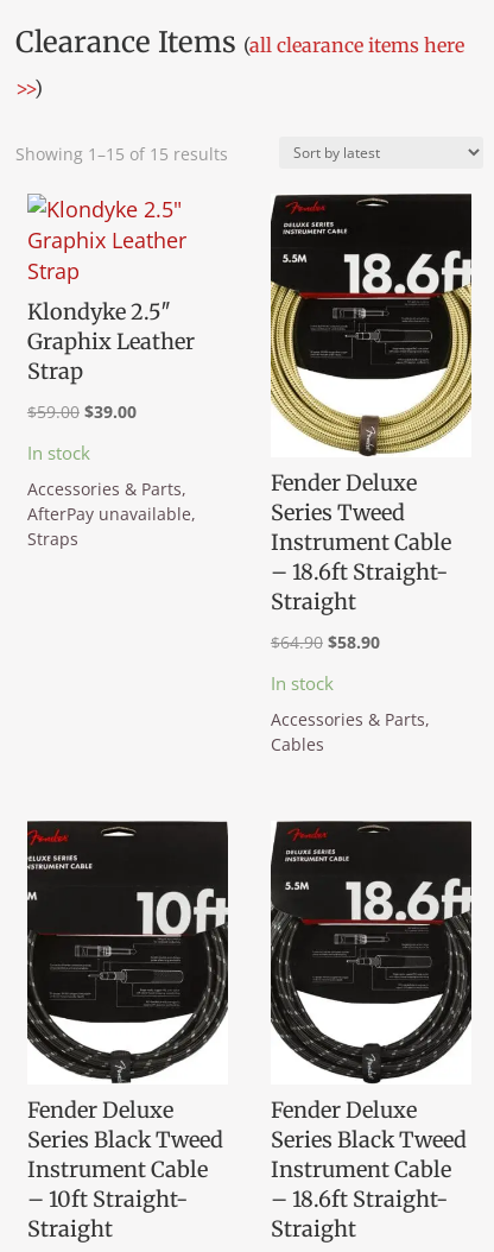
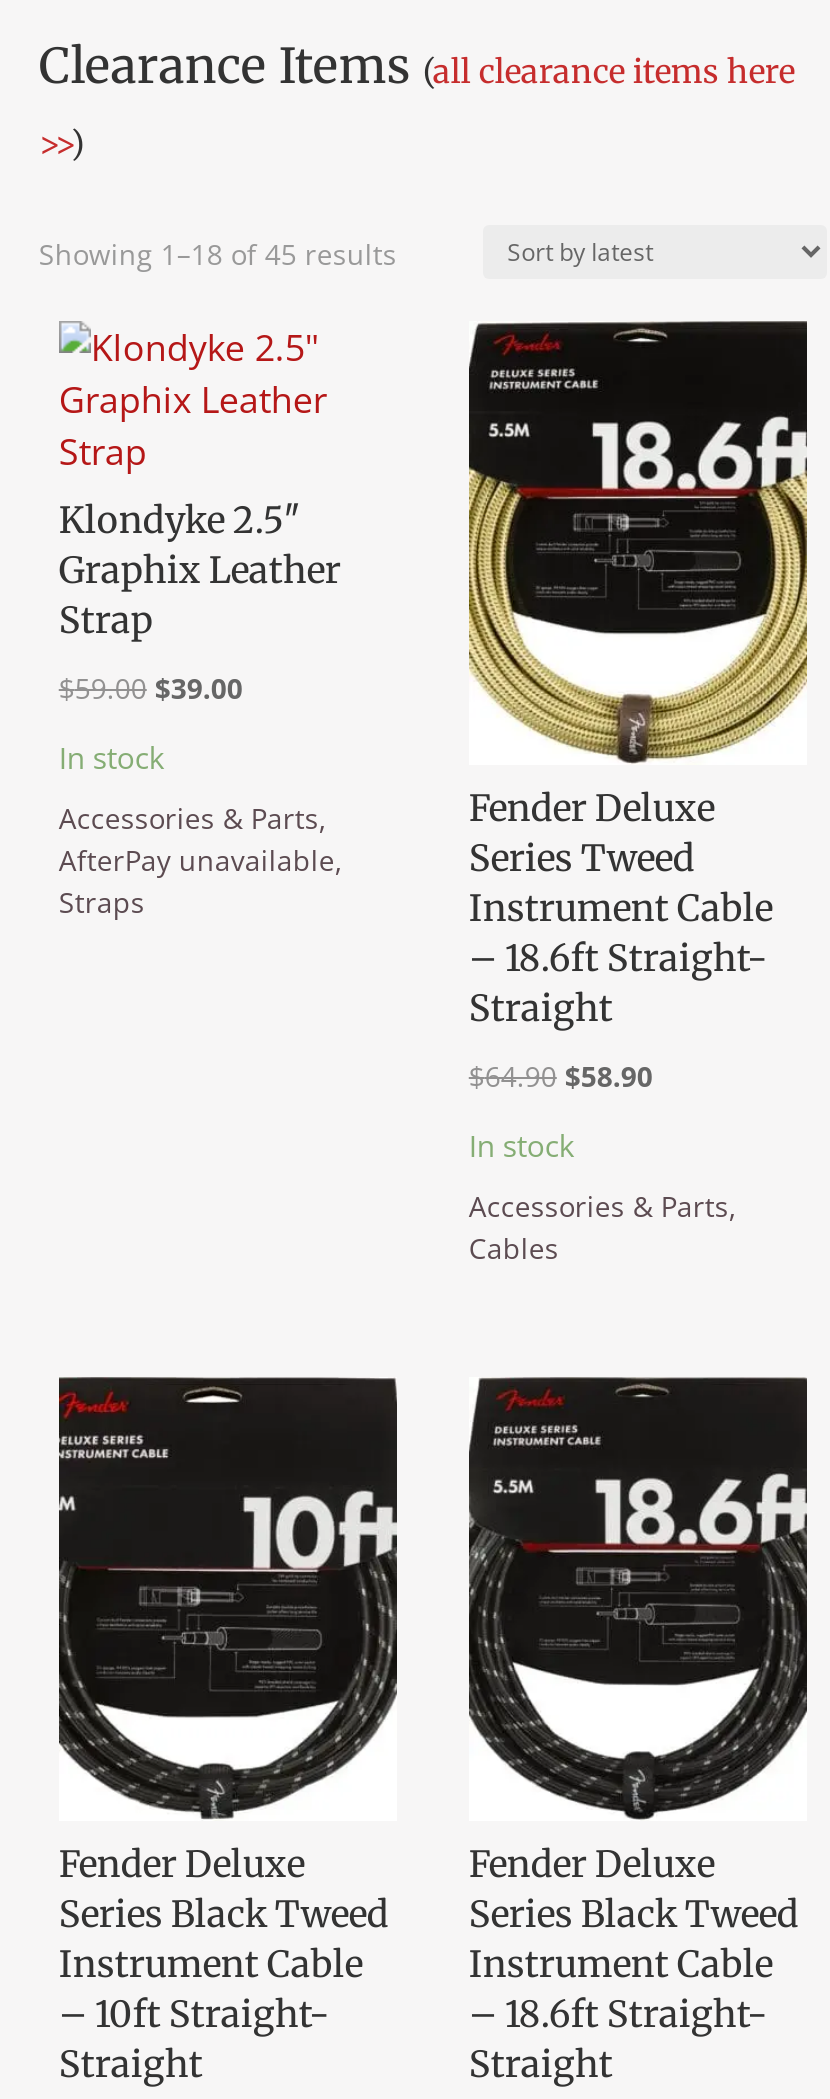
[15,143,228,165] Showing 1–15 of 15 results -> [39,235,397,273] Showing 1–18 of 45 results

